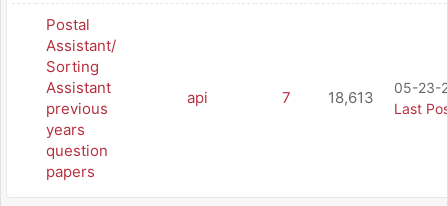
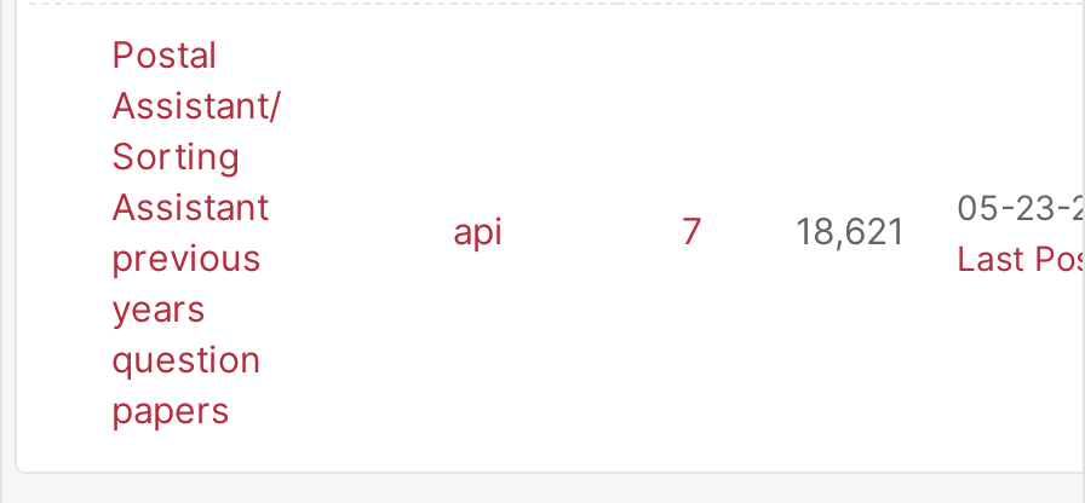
[281,88,373,107] 7 18,613 -> [682,208,905,254] 7 18,621

